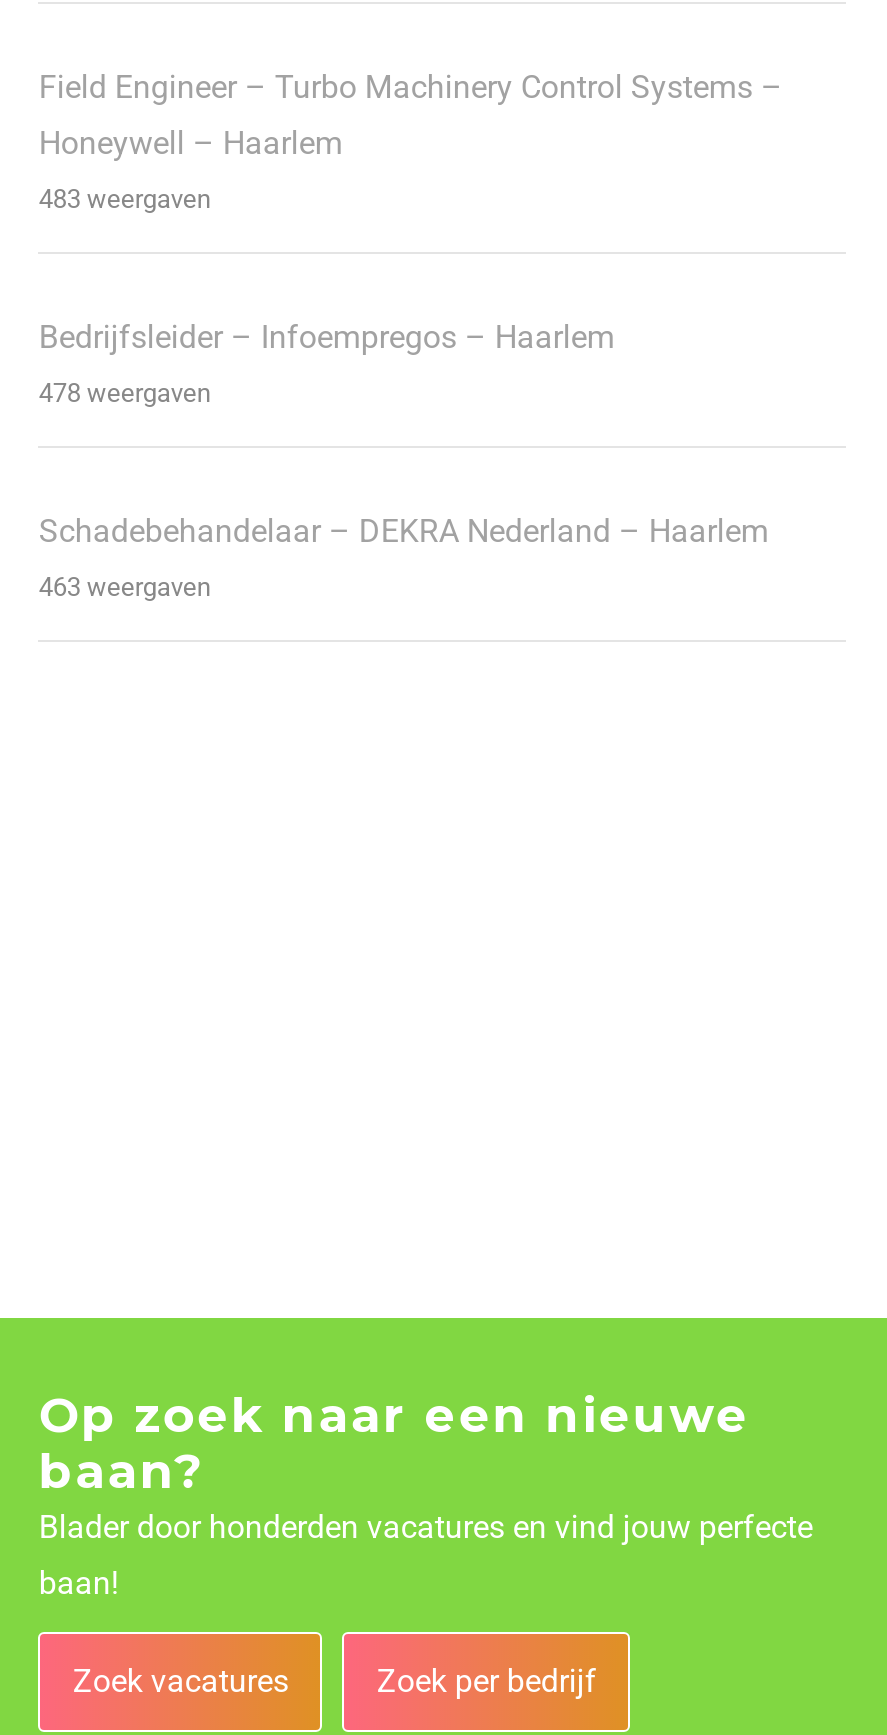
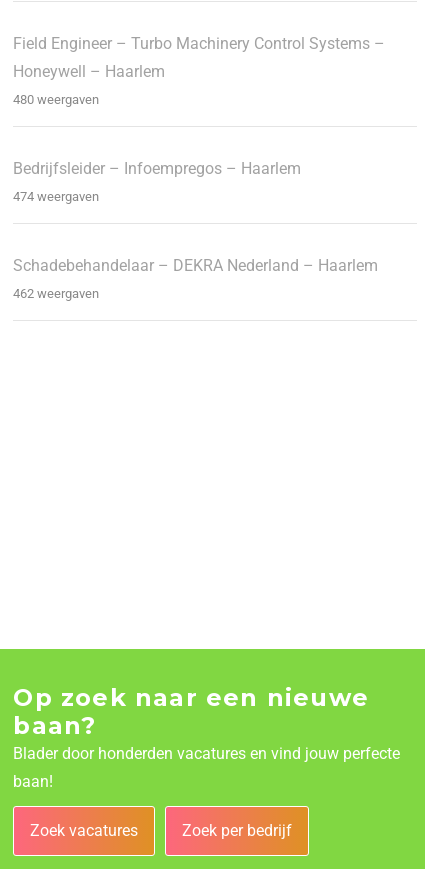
[39,184,211,214] 483 weergaven -> [13,92,99,107] 480 weergaven
[39,378,211,408] 478 weergaven -> [13,189,99,204] 474 weergaven
[39,572,211,602] 463 weergaven -> [13,286,99,301] 462 weergaven

